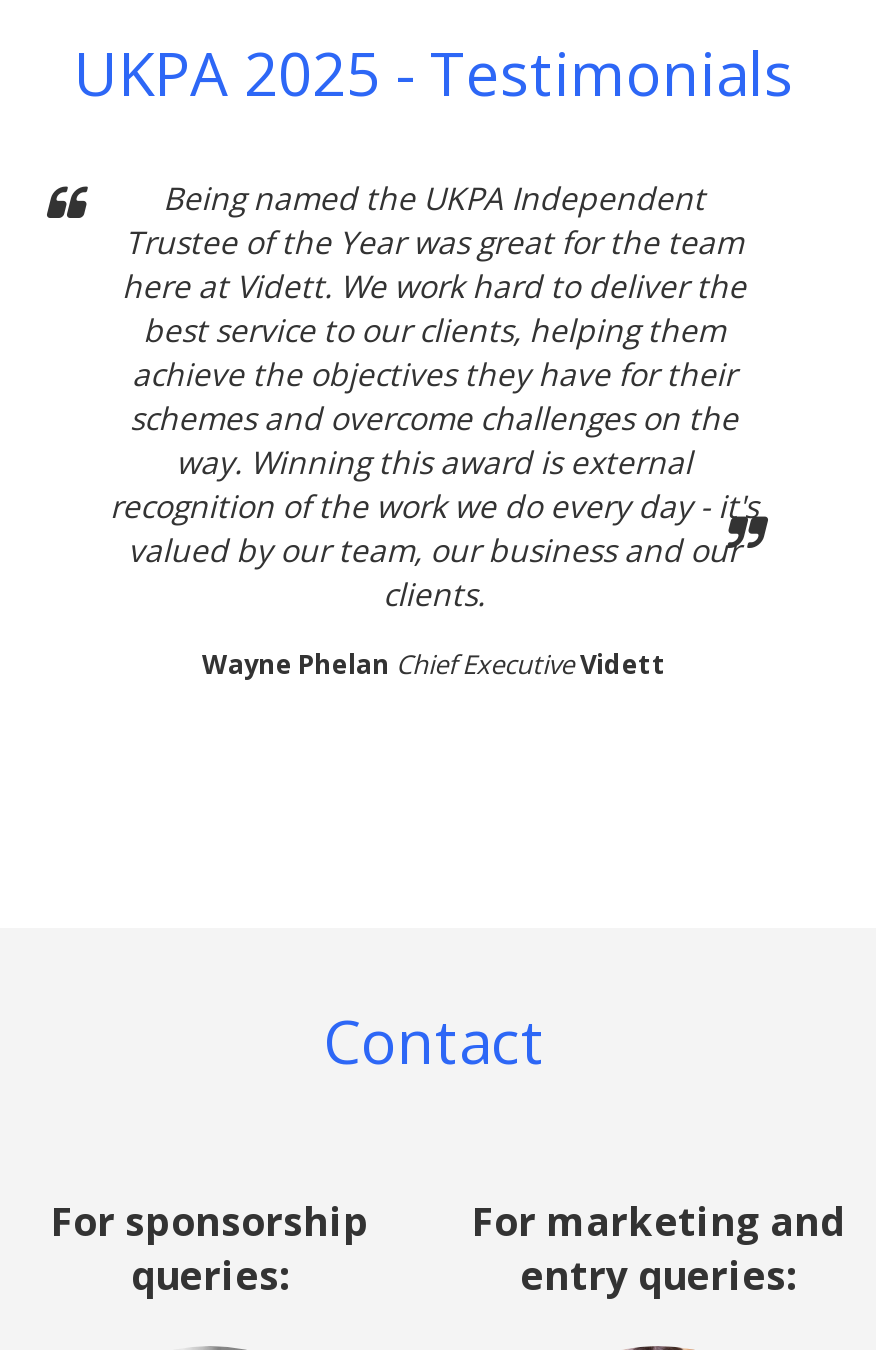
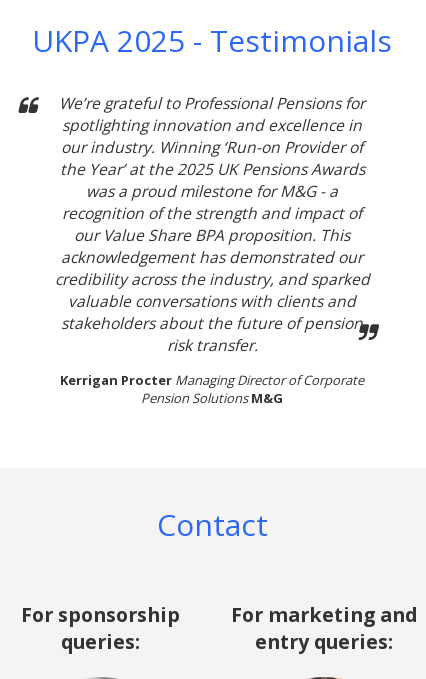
[110,176,758,616] Being named the UKPA Independent | Trustee of the Year was great for the team | here at Vidett. We work hard to deliver the | best service to our clients, helping them | achieve the objectives they have for their | schemes and overcome challenges on the | way. Winning this award is external | recognition of the work we do every day - it's | valued by our team, our business and our | clients. -> [54,92,369,356] We’re grateful to Professional Pensions for | spotlighting innovation and excellence in | our industry. Winning ‘Run-on Provider of | the Year’ at the 2025 UK Pensions Awards | was a proud milestone for M&G - a | recognition of the strength and impact of | our Value Share BPA proposition. This | acknowledgement has demonstrated our | credibility across the industry, and sparked | valuable conversations with clients and | stakeholders about the future of pension | risk transfer.
[202,646,666,682] Wayne Phelan Chief Executive Vidett -> [60,371,364,407] Kerrigan Procter Managing Director of Corporate | Pension Solutions M&G

